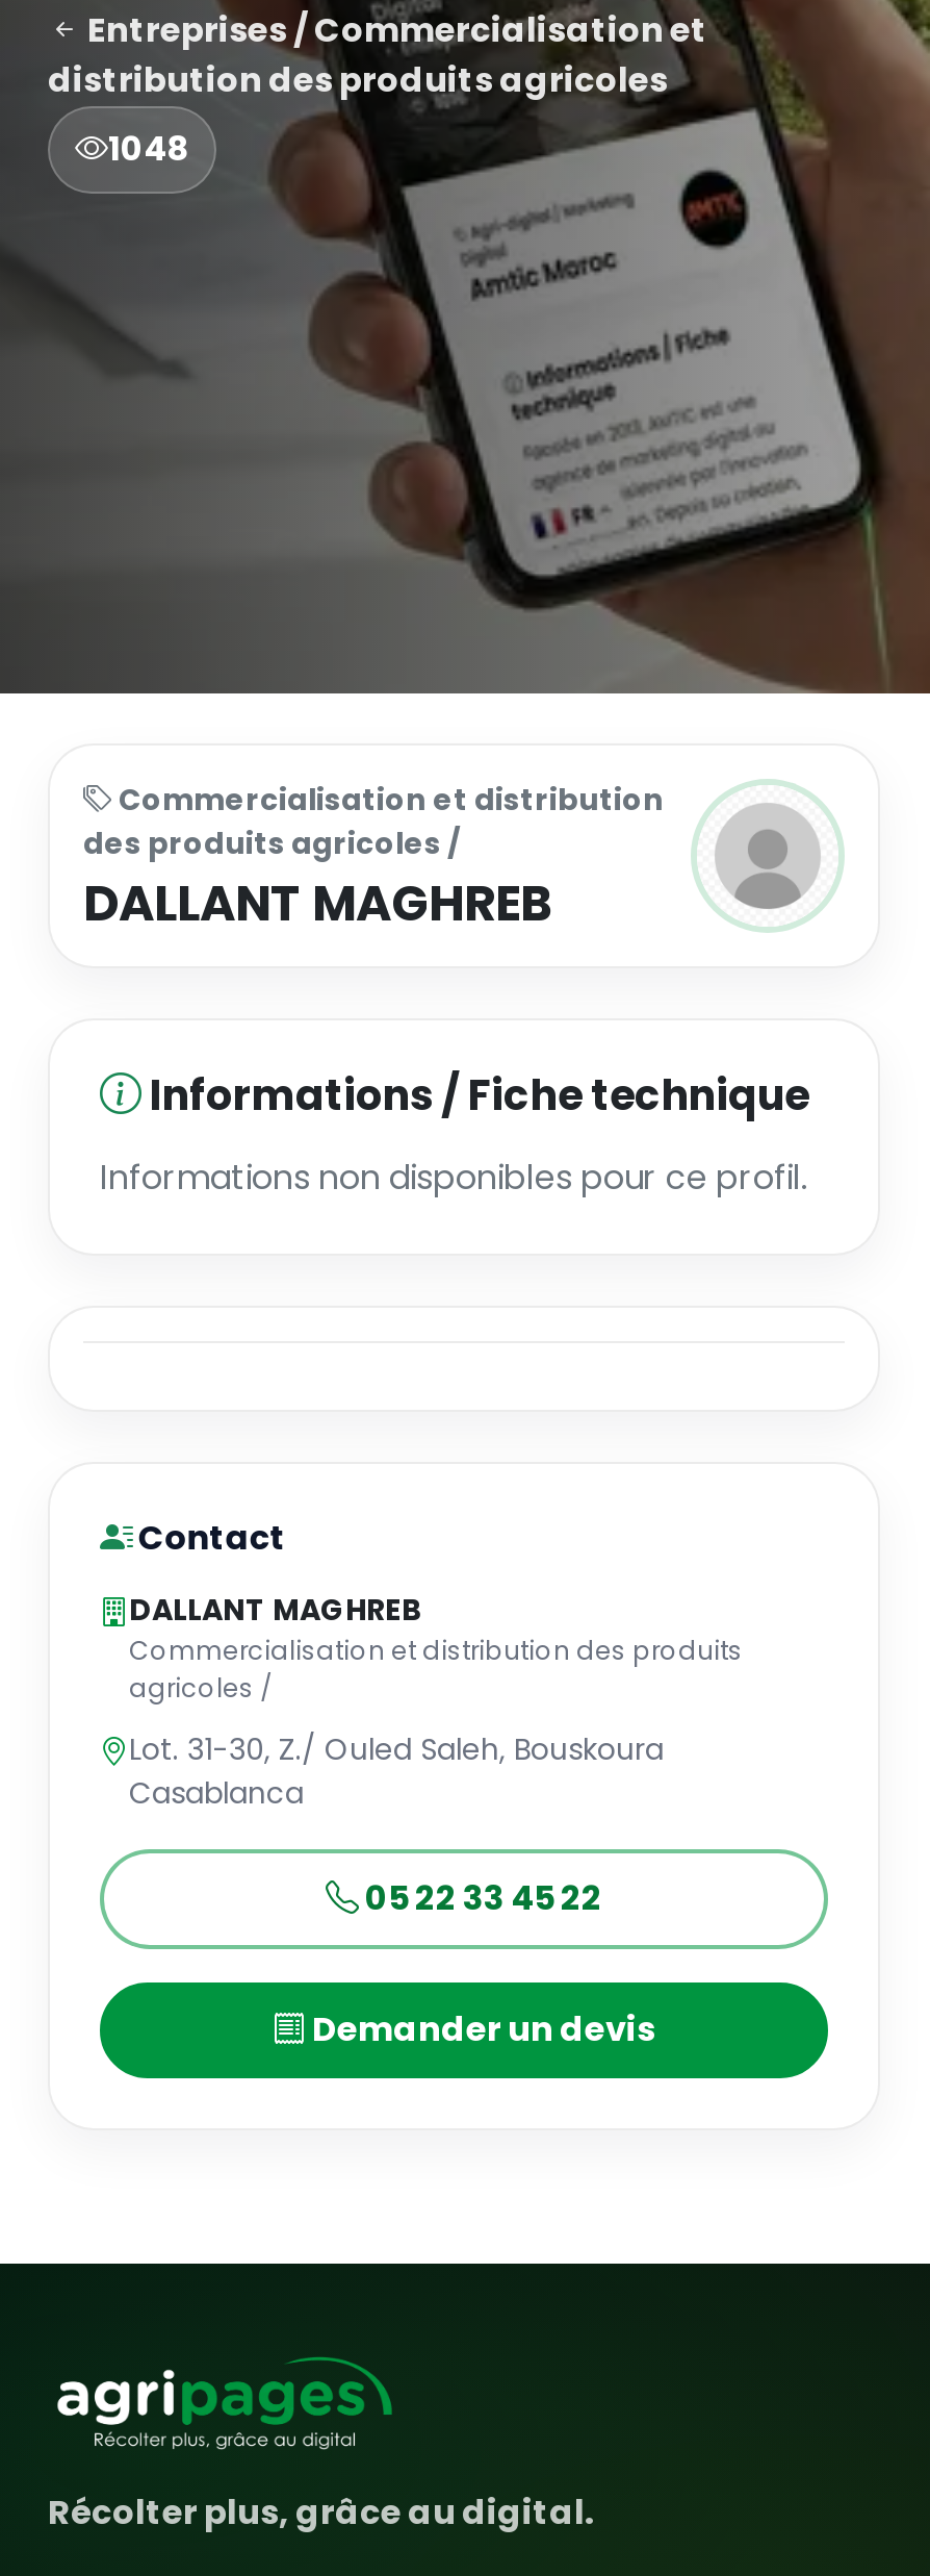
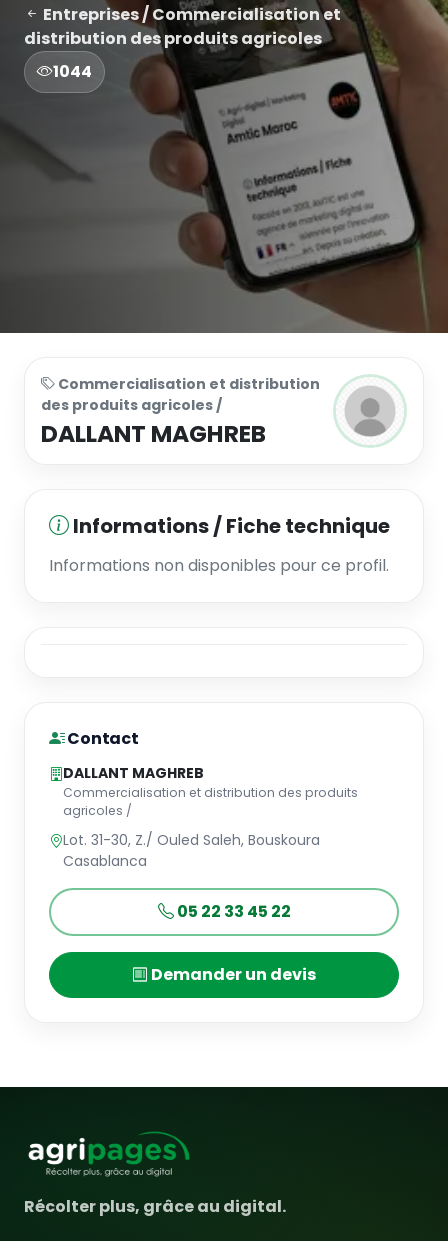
[108,125,189,173] 1048 -> [53,60,92,83] 1044

